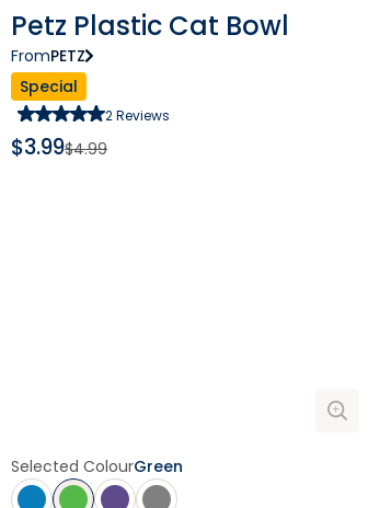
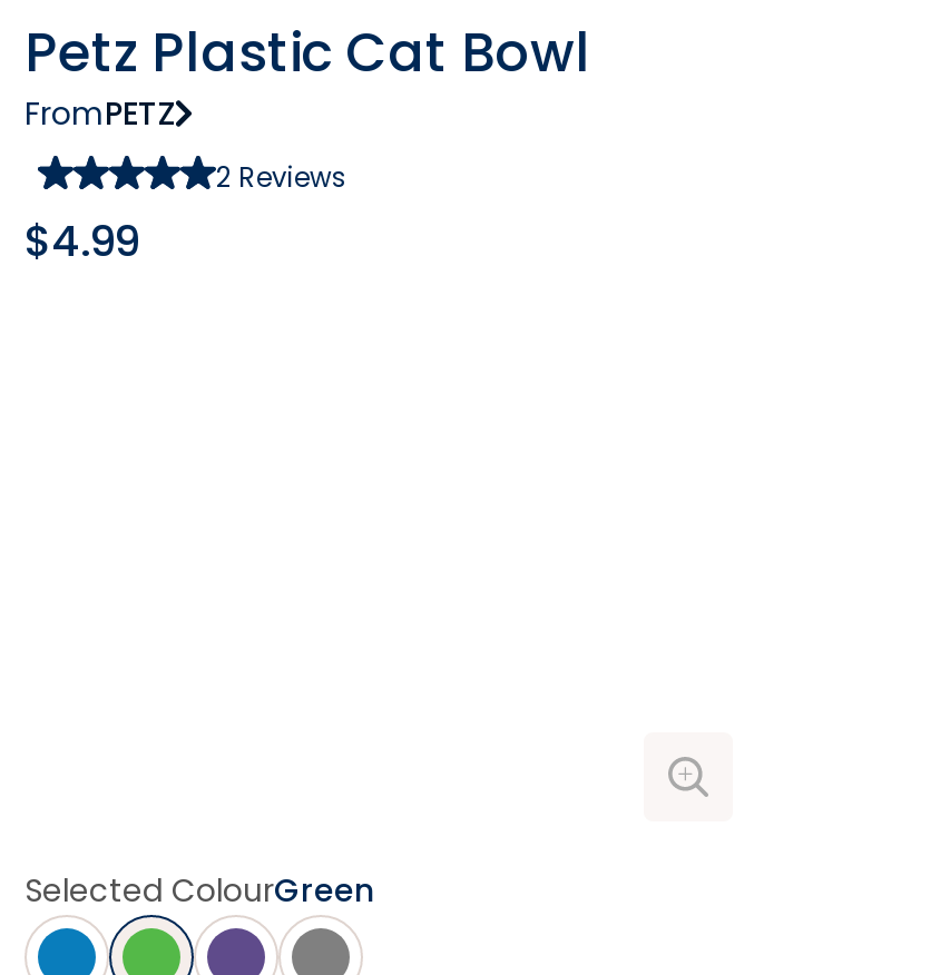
[20,76,78,97] Special -> none
[11,132,107,162] $3.99$4.99 -> [25,211,138,272] $4.99

